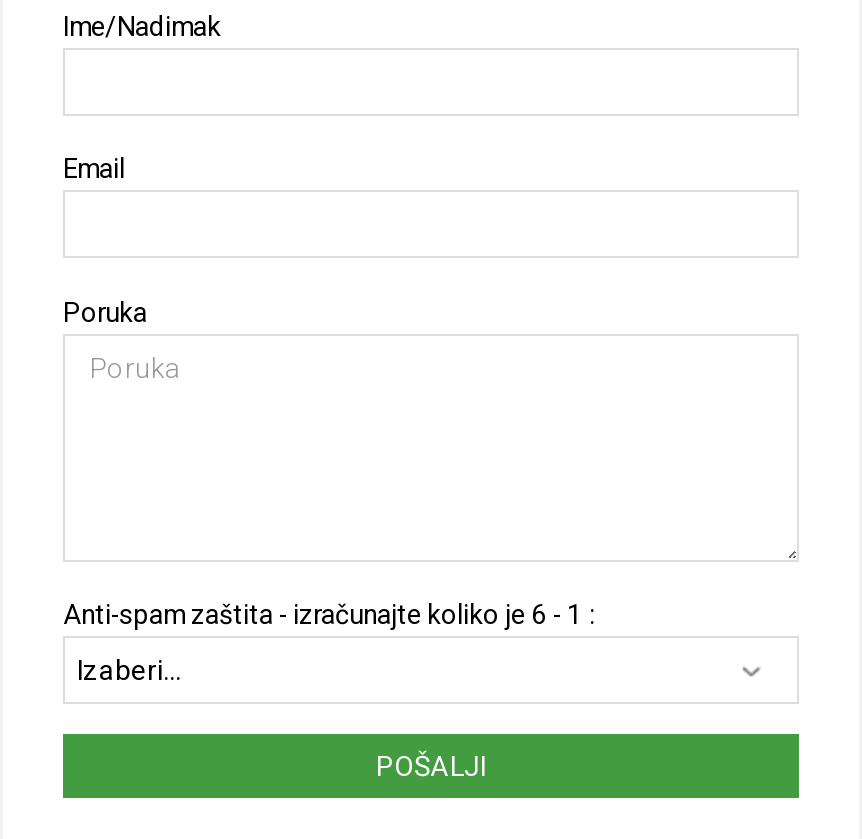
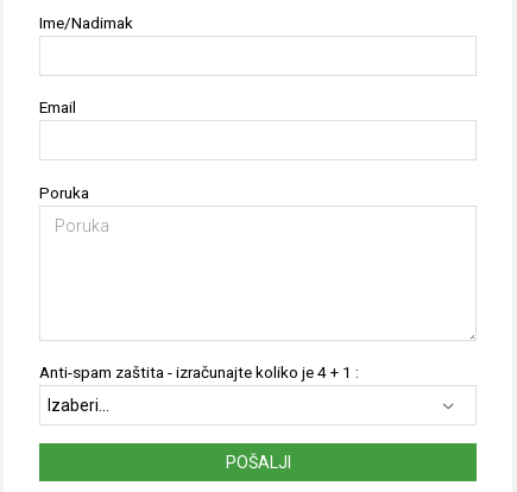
[63,598,595,630] Anti-spam zaštita - izračunajte koliko je 6 - 1 : -> [39,362,359,381] Anti-spam zaštita - izračunajte koliko je 4 + 1 :

